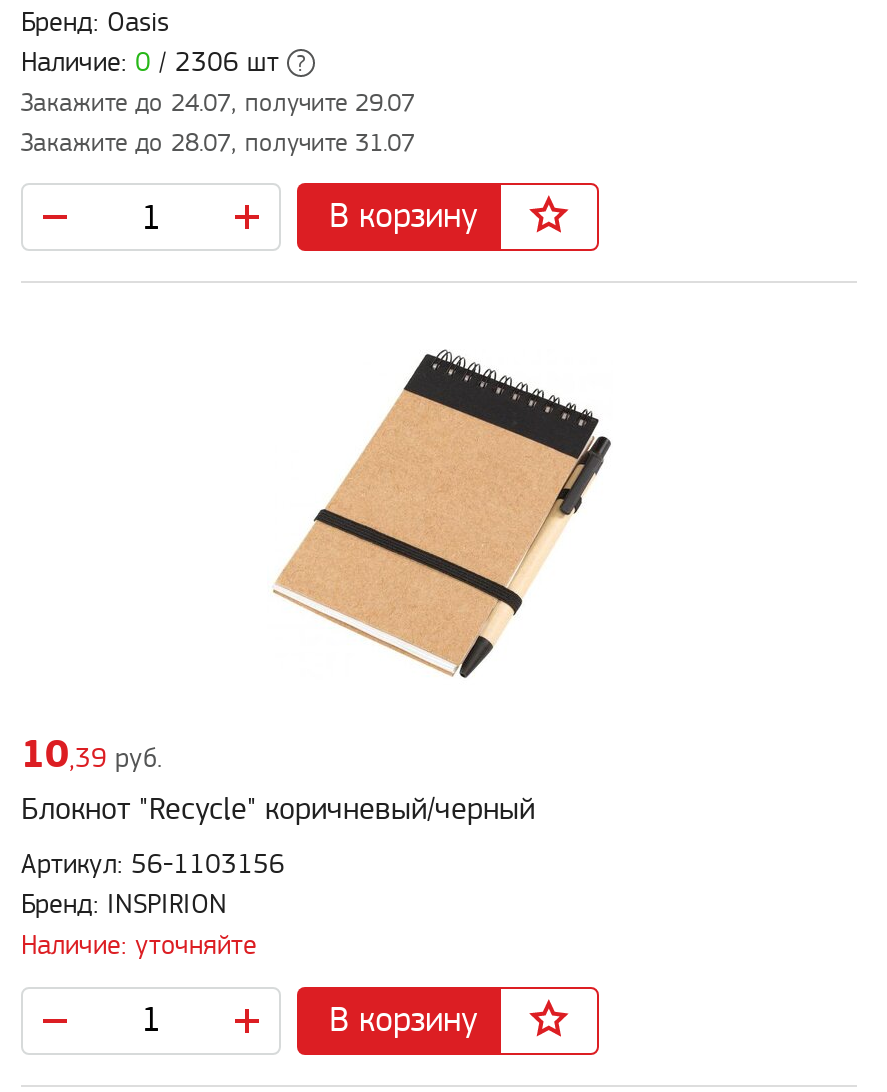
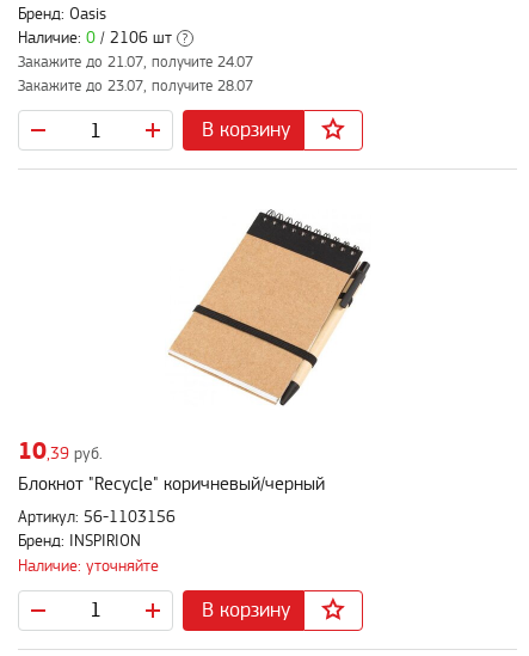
[21,49,279,77] Наличие: 0 / 2306 шт -> [18,30,172,47] Наличие: 0 / 2106 шт
[21,89,415,117] Закажите до 24.07, получите 29.07 -> [18,54,253,70] Закажите до 21.07, получите 24.07
[21,129,415,157] Закажите до 28.07, получите 31.07 -> [18,78,253,94] Закажите до 23.07, получите 28.07

